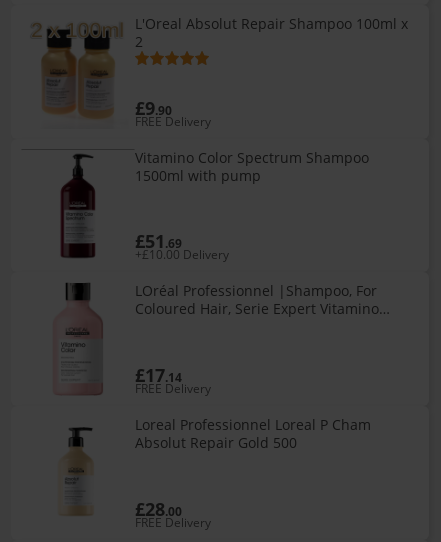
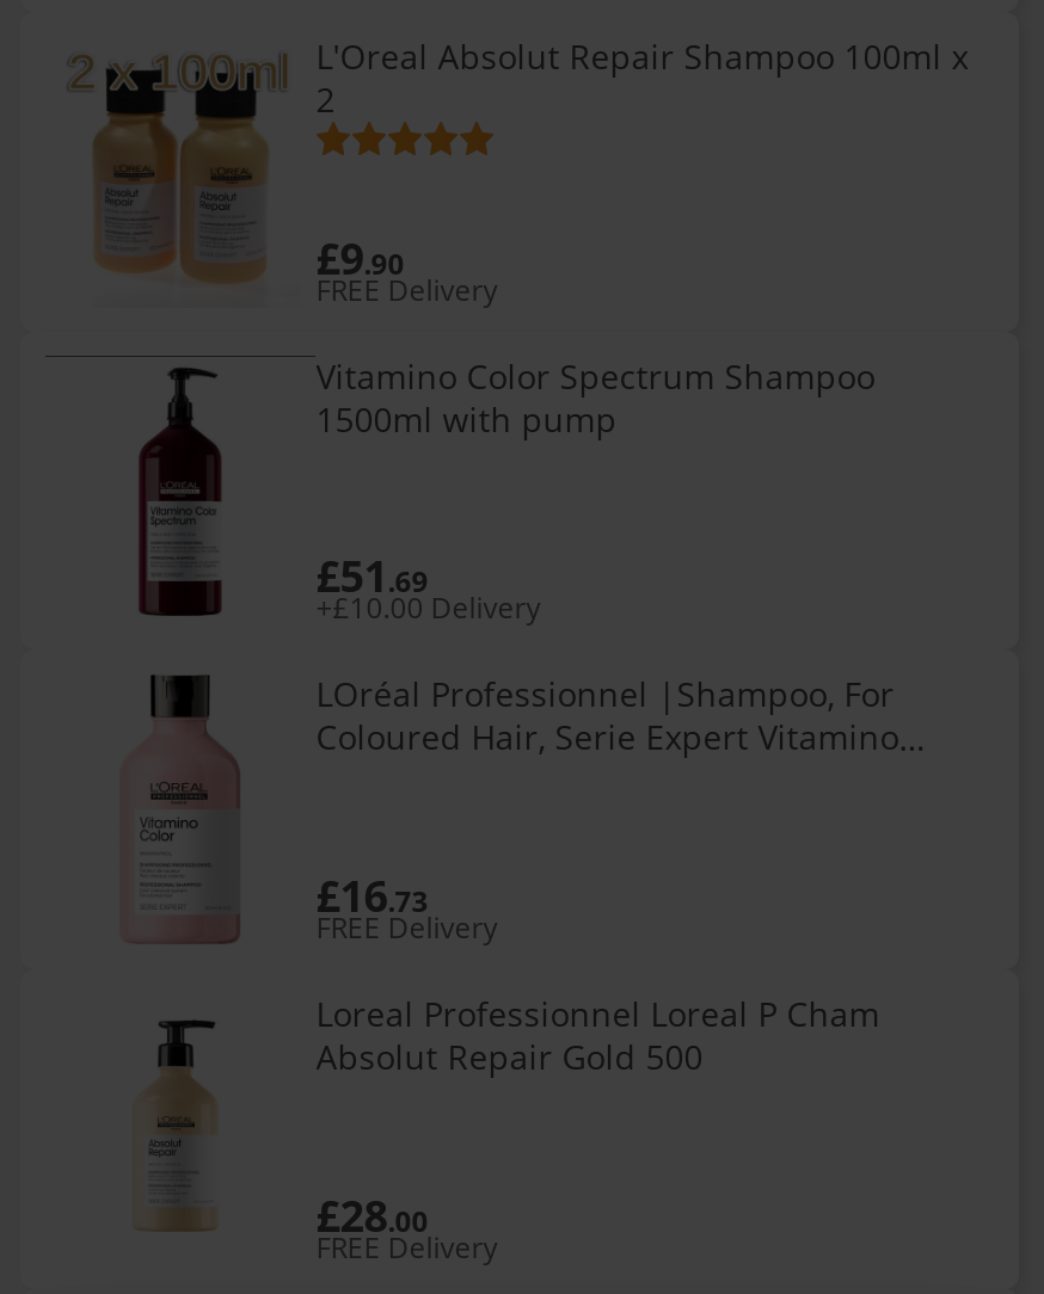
[135,363,182,387] £17.14 -> [316,867,428,924] £16.73

